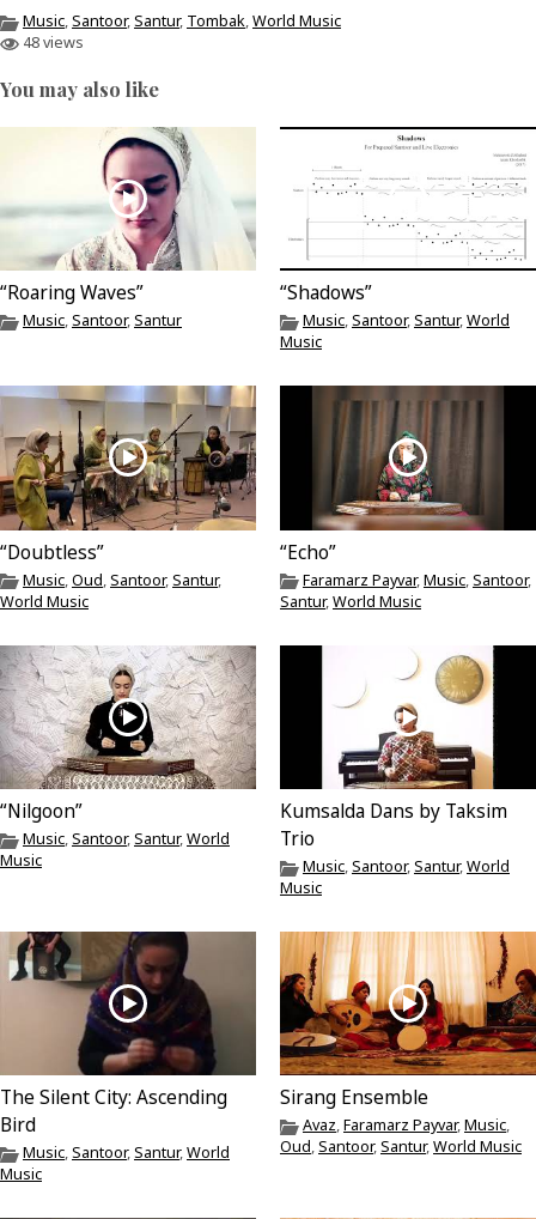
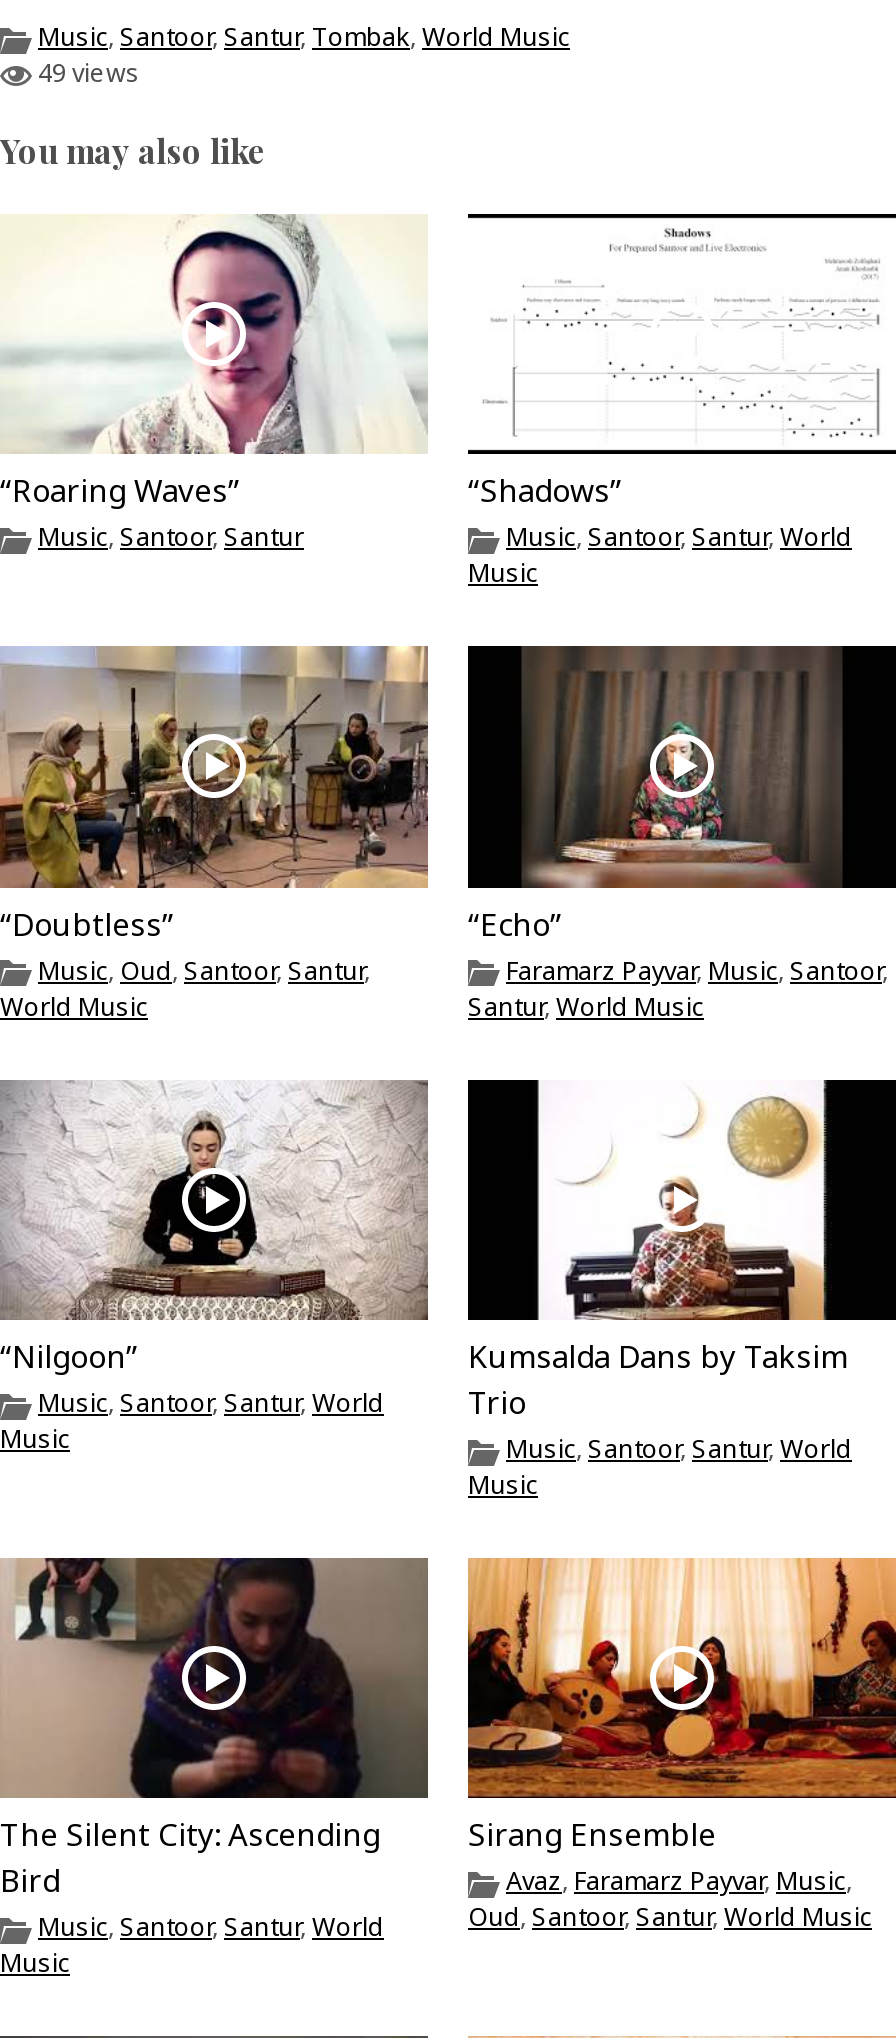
[19,33,84,53] 48 views -> [32,57,140,91] 49 views

